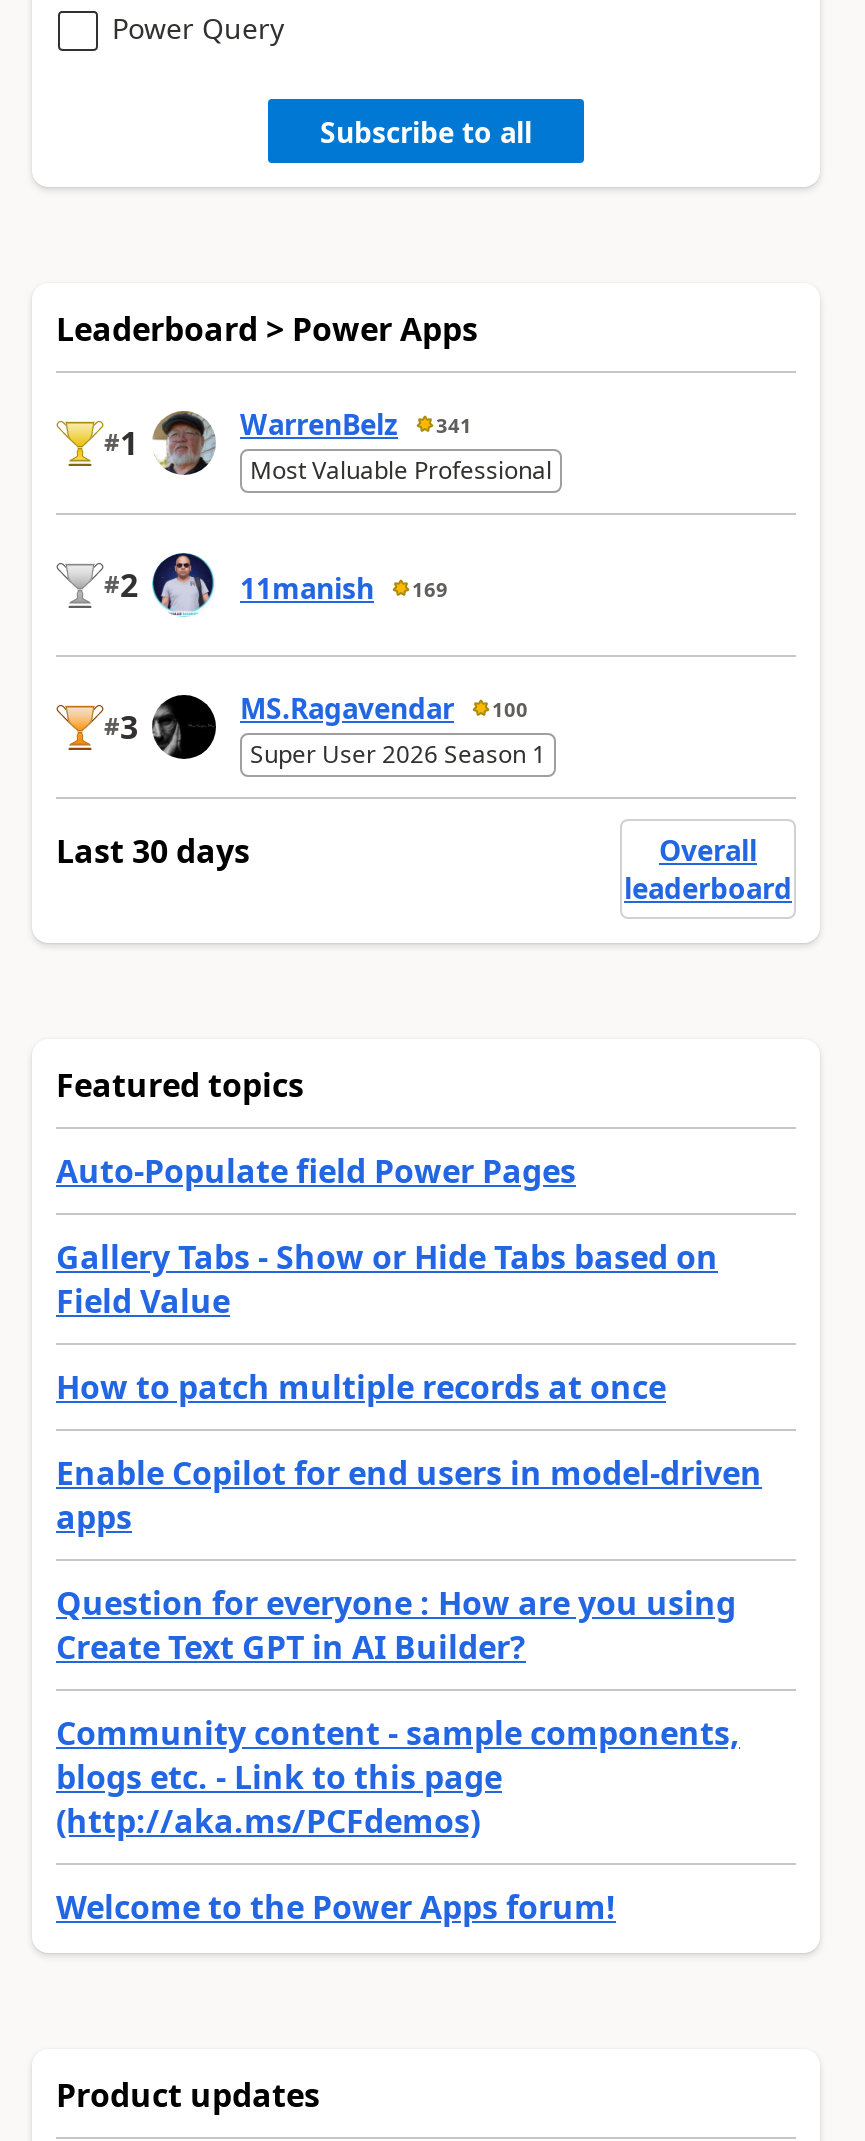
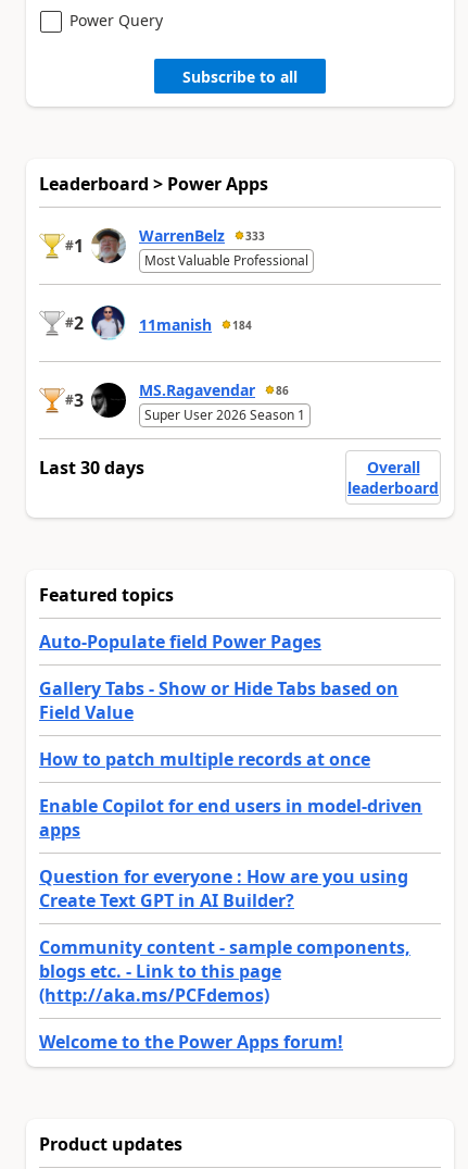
[240,405,472,443] WarrenBelz 341 -> [139,225,265,246] WarrenBelz 333
[240,569,448,607] 11manish 169 -> [139,314,252,335] 11manish 184
[240,689,528,727] MS.Ragavendar 100 -> [139,380,289,400] MS.Ragavendar 86

